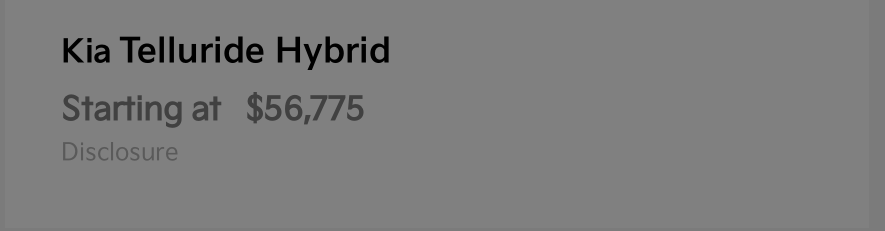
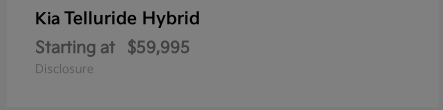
[61,92,365,130] Starting at $56,775 -> [35,39,190,58] Starting at $59,995

